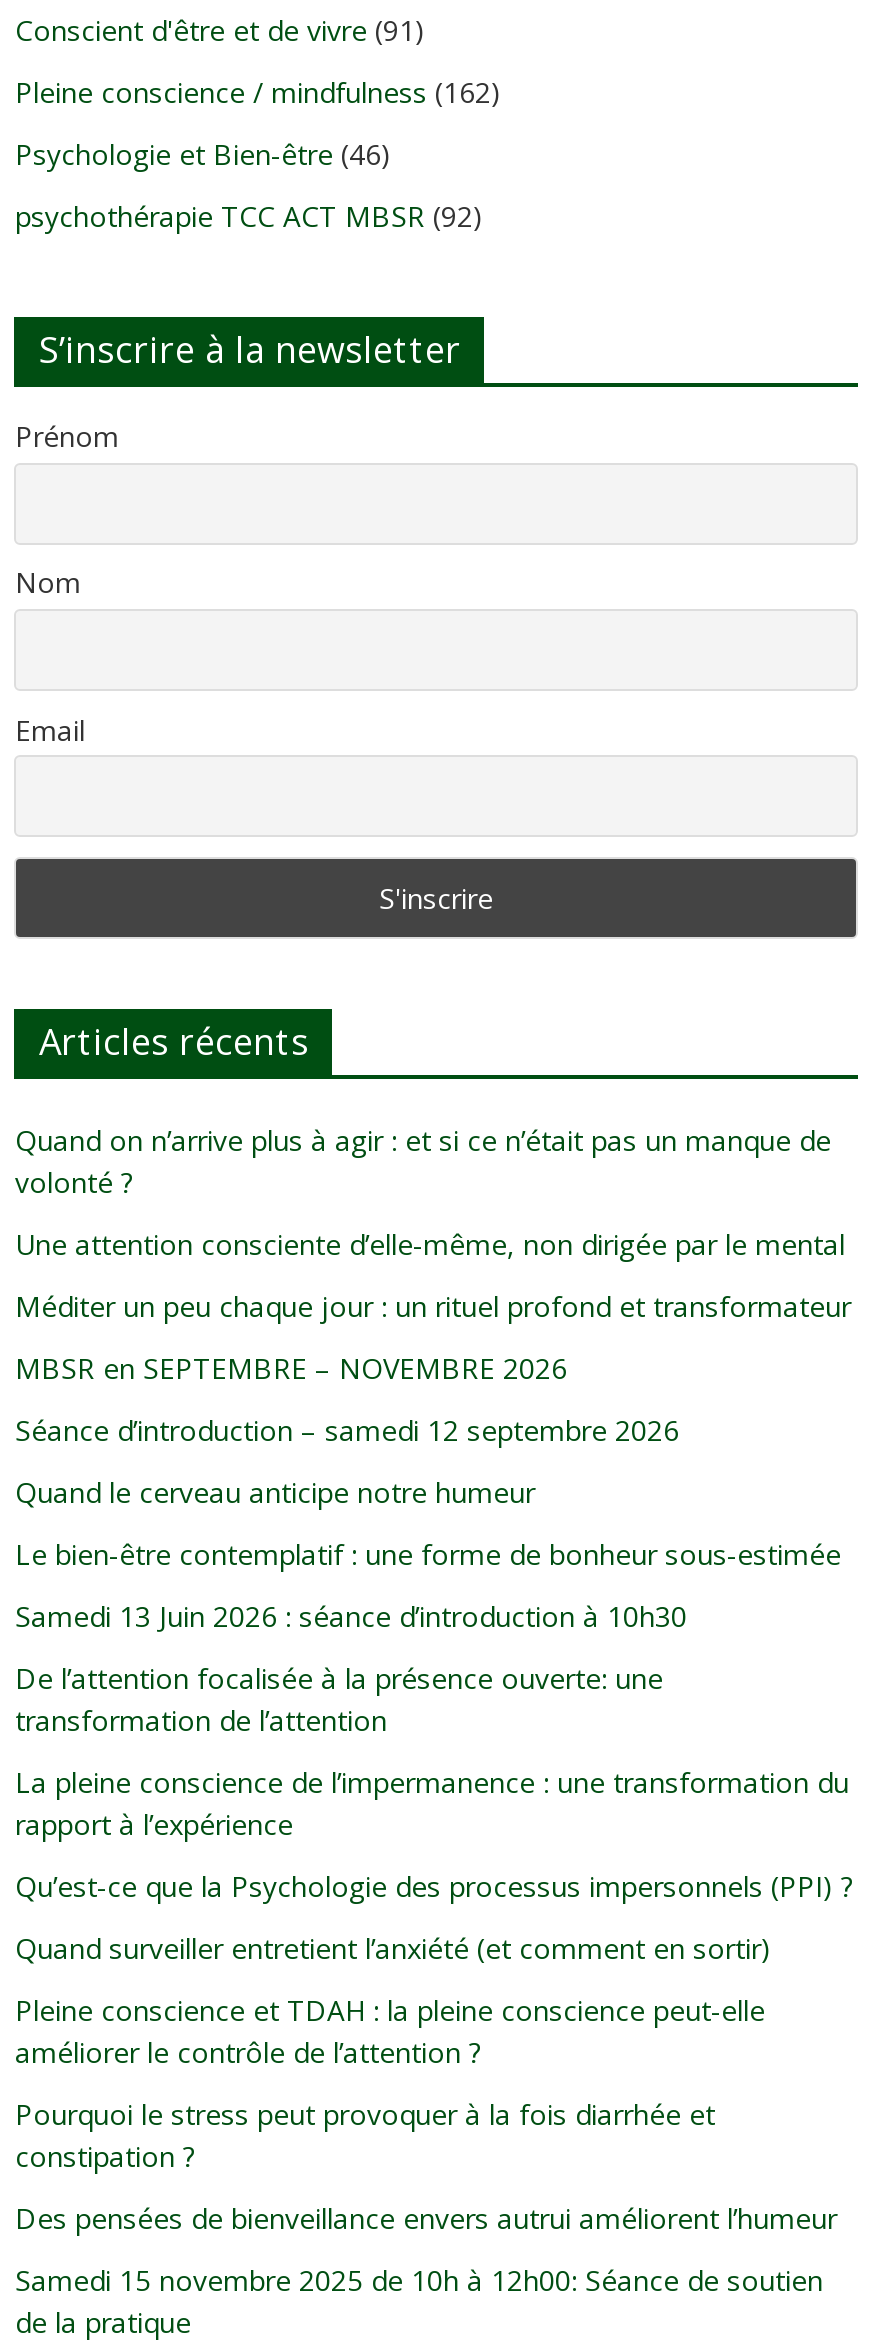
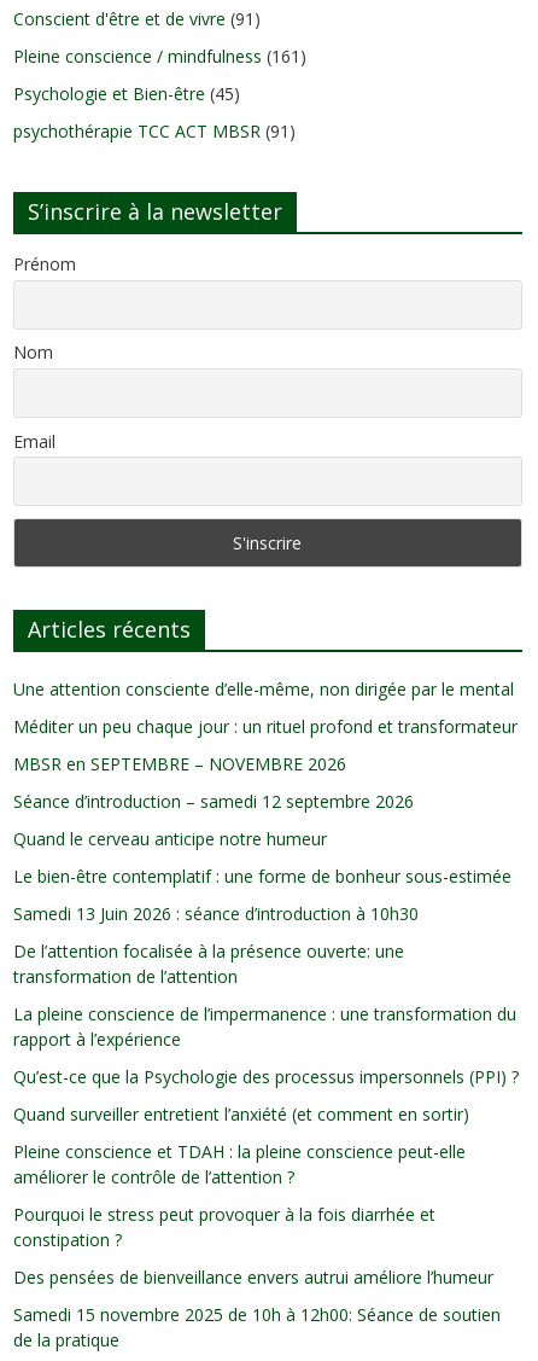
[15,73,501,111] Pleine conscience / mindfulness (162) -> [14,45,307,68] Pleine conscience / mindfulness (161)
[15,135,391,173] Psychologie et Bien-être (46) -> [14,82,241,105] Psychologie et Bien-être (45)
[15,197,483,235] psychothérapie TCC ACT MBSR (92) -> [14,120,296,143] psychothérapie TCC ACT MBSR (91)
[15,1121,831,1201] Quand on n’arrive plus à agir : et si ce n’était pas un manque de | volonté ? -> none
[15,2199,837,2237] Des pensées de bienveillance envers autrui améliorent l’humeur -> [14,1265,494,1288] Des pensées de bienveillance envers autrui améliore l’humeur

